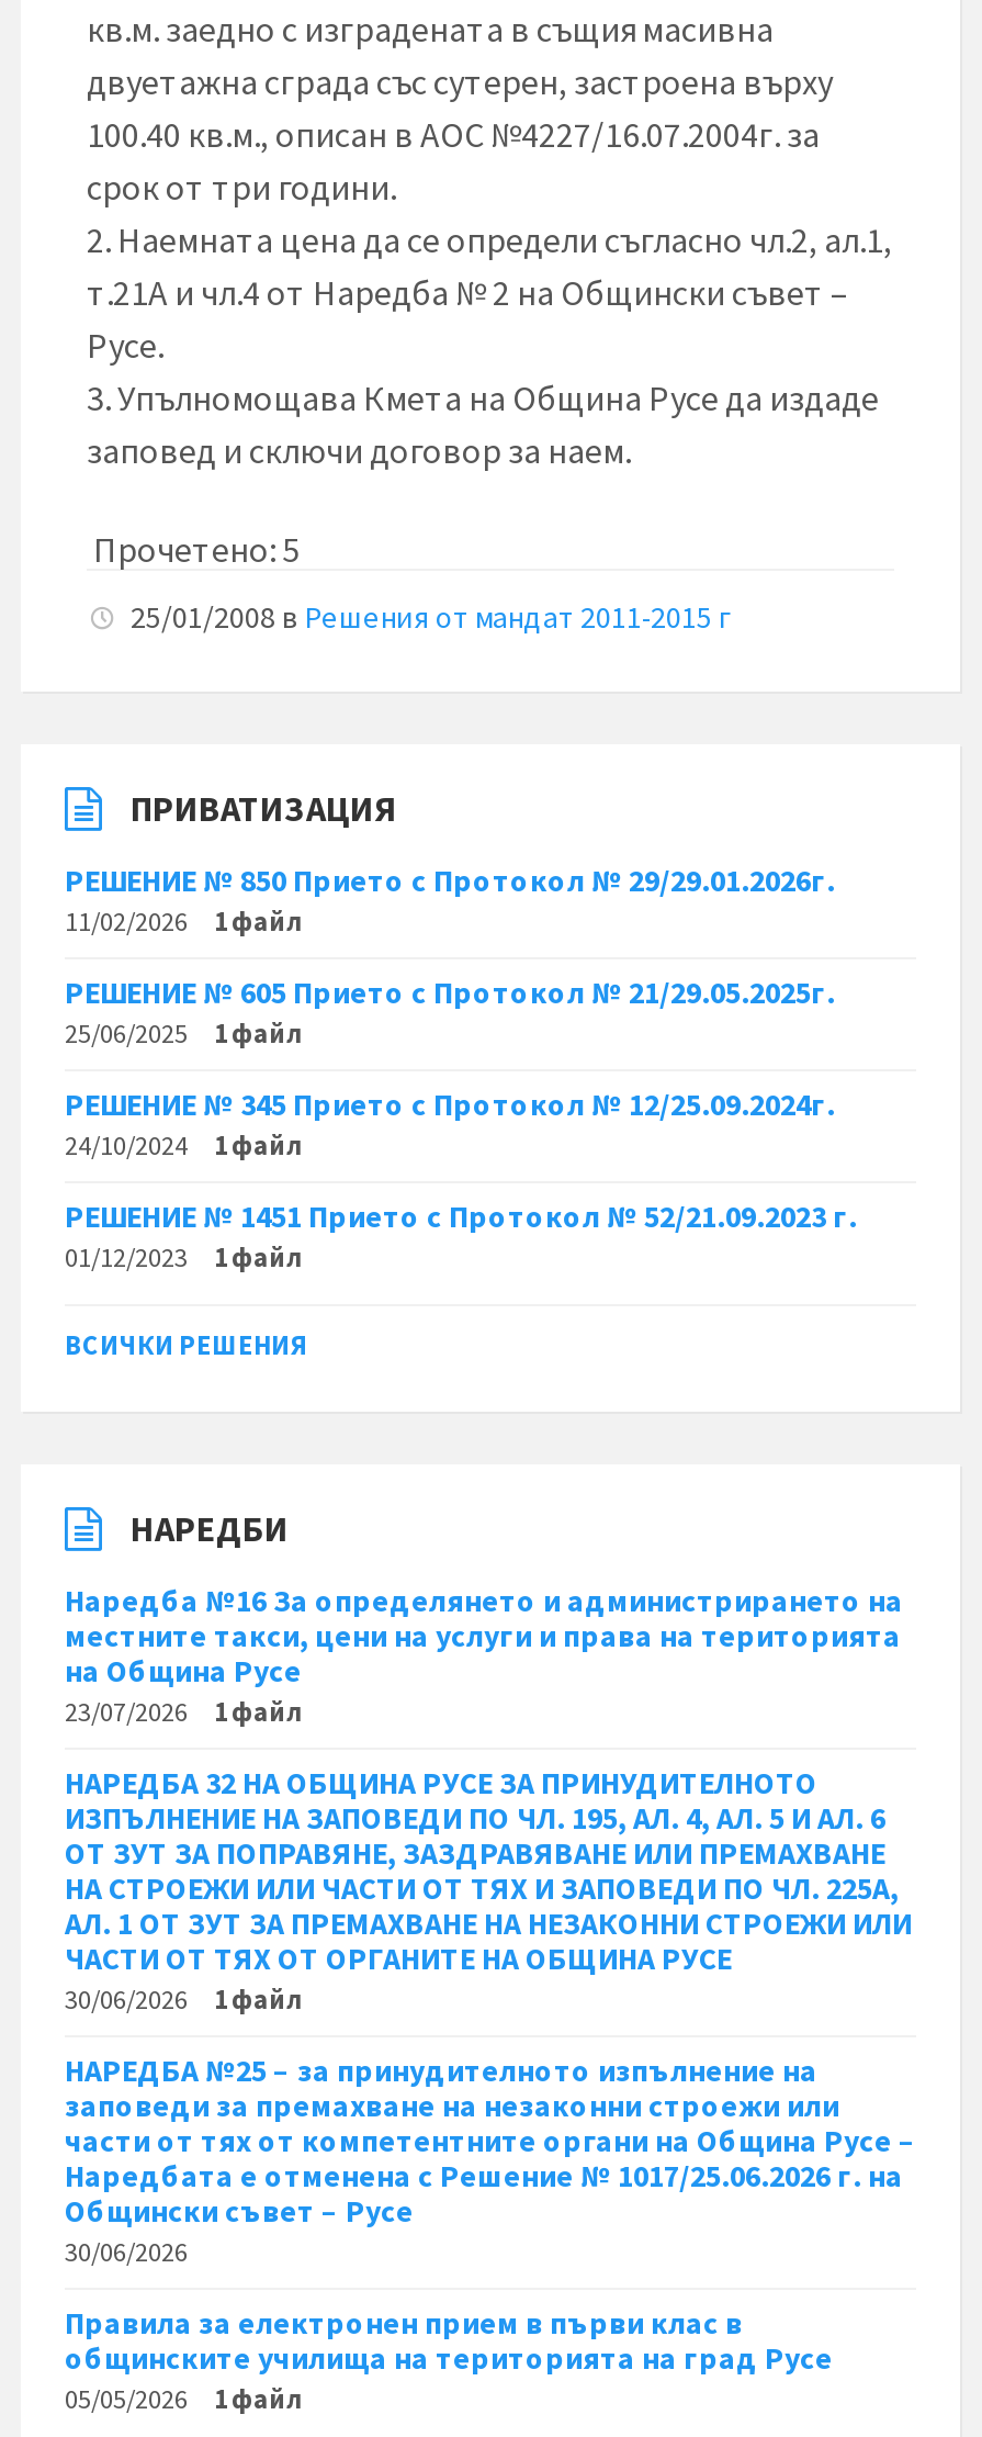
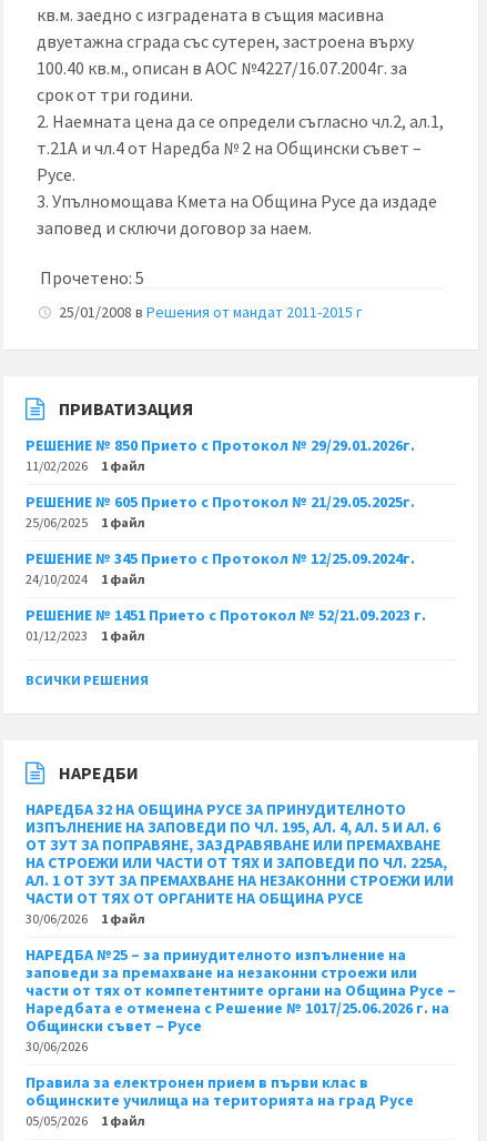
[65,1581,903,1728] Наредба №16 За определянето и администрирането на | местните такси, цени на услуги и права на територията | на Община Русе | 23/07/2026 | 1 файл -> none

